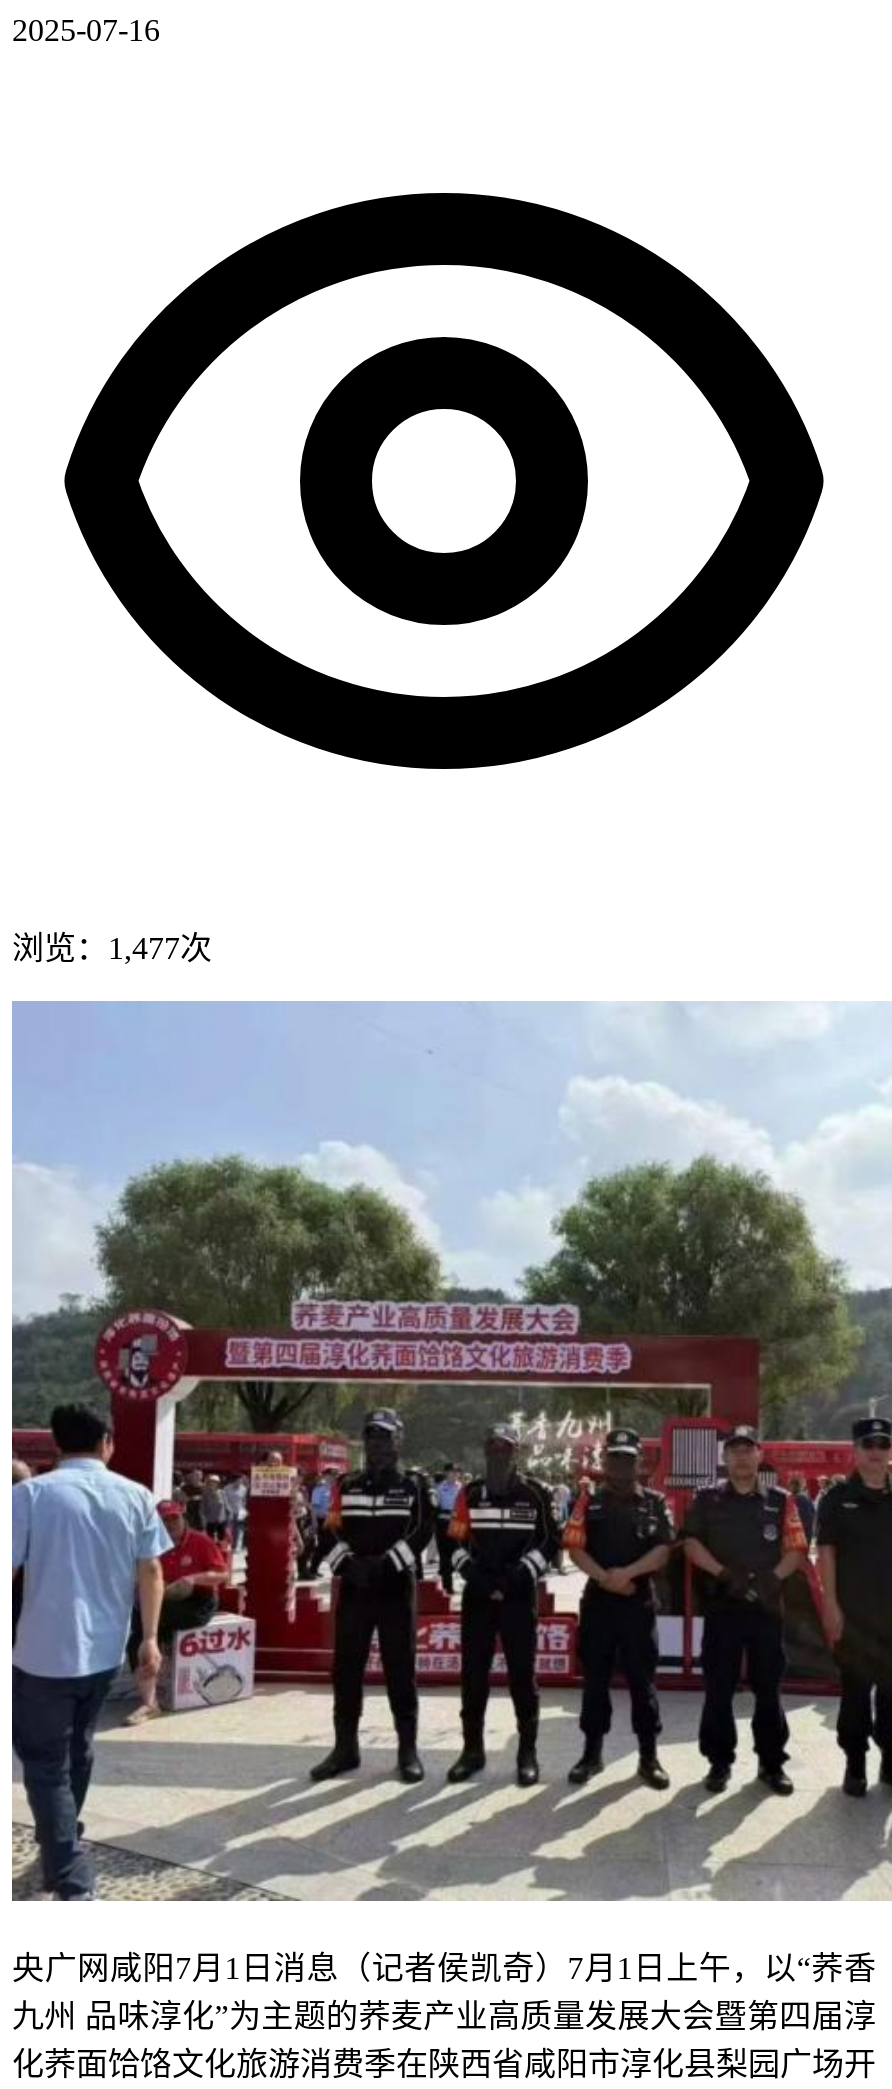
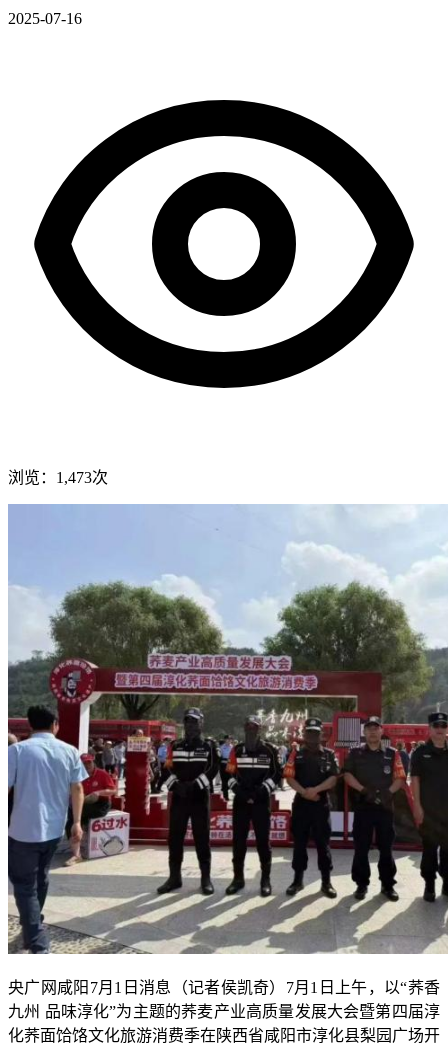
[12,931,212,965] 浏览：1,477次 -> [8,469,108,486] 浏览：1,473次

